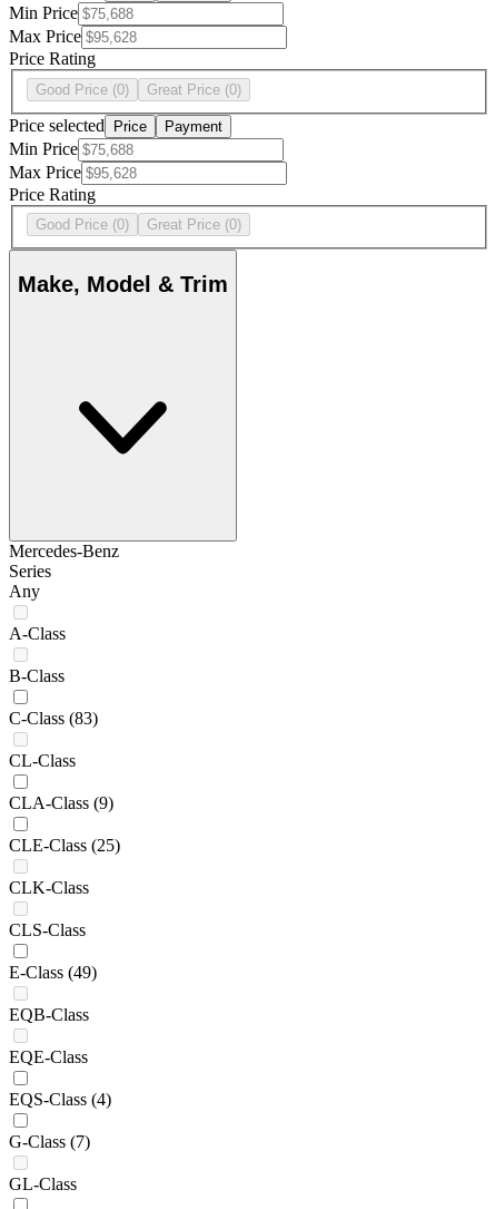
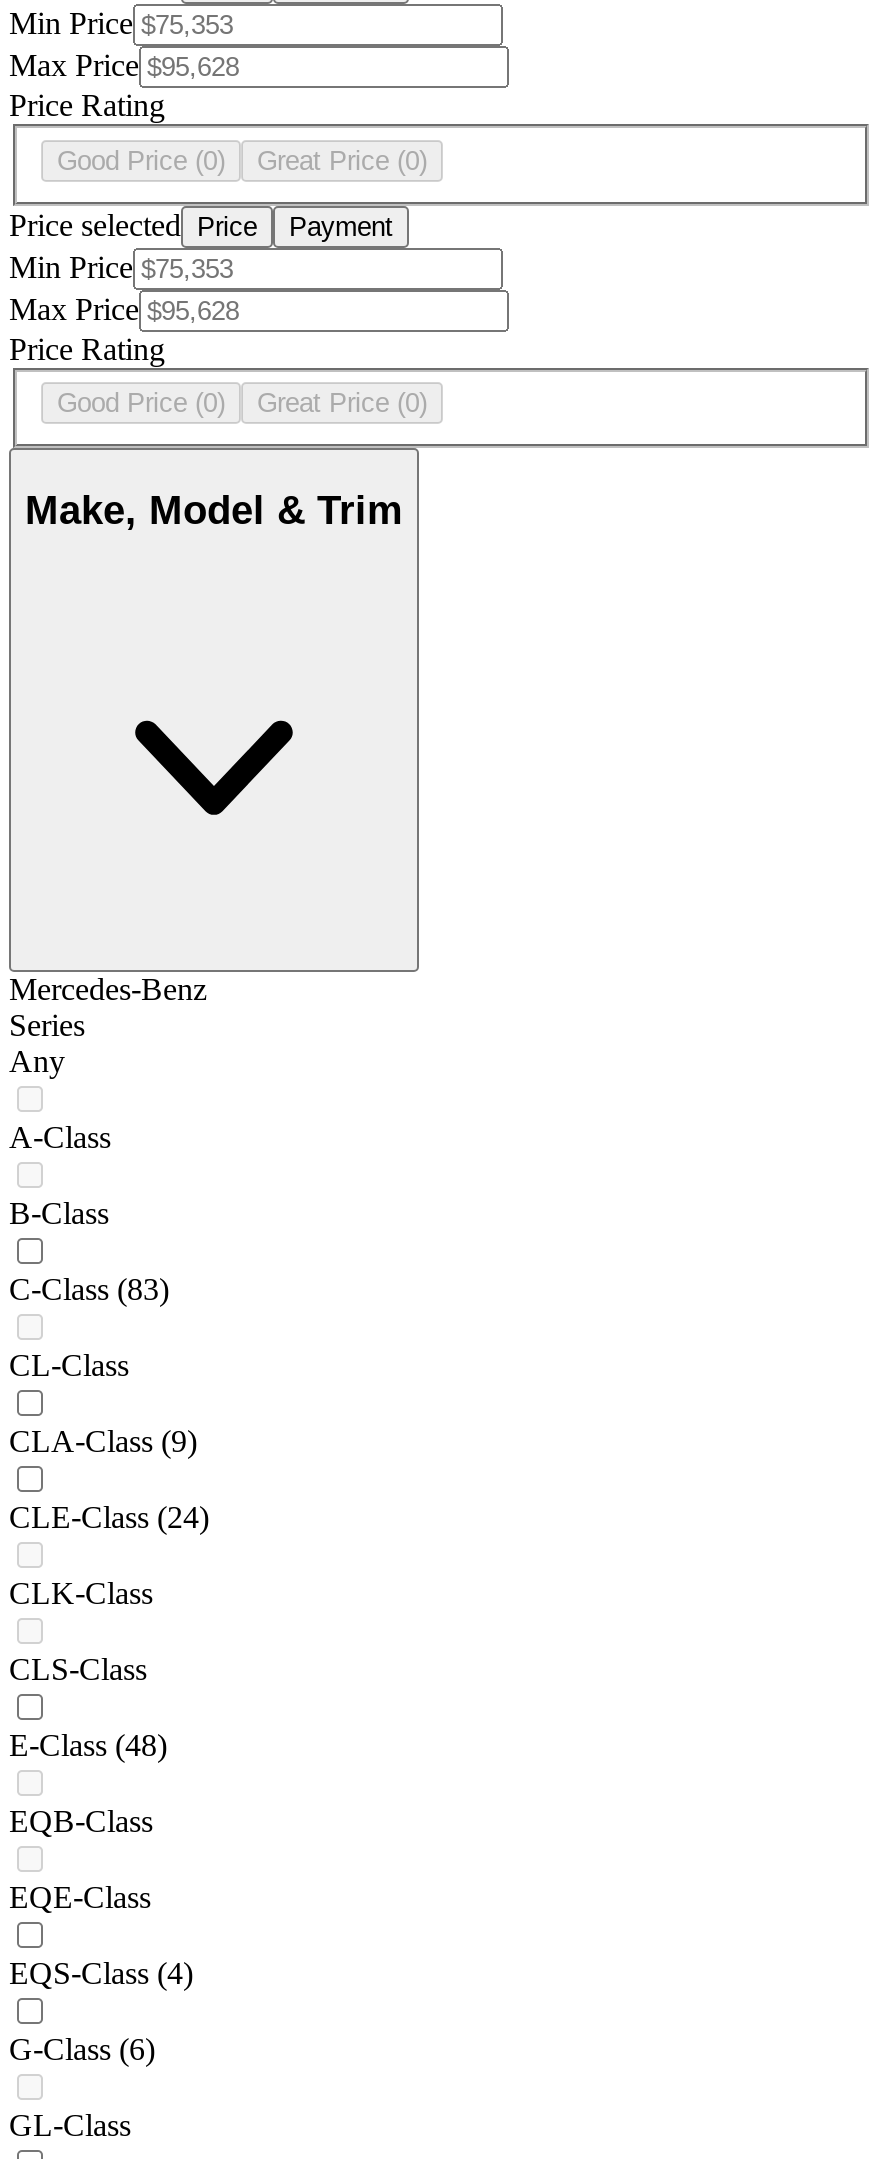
[9,836,120,855] CLE-Class (25) -> [9,1501,209,1535] CLE-Class (24)
[9,963,97,982] E-Class (49) -> [9,1729,167,1763] E-Class (48)
[9,1133,90,1152] G-Class (7) -> [9,2033,155,2067] G-Class (6)

